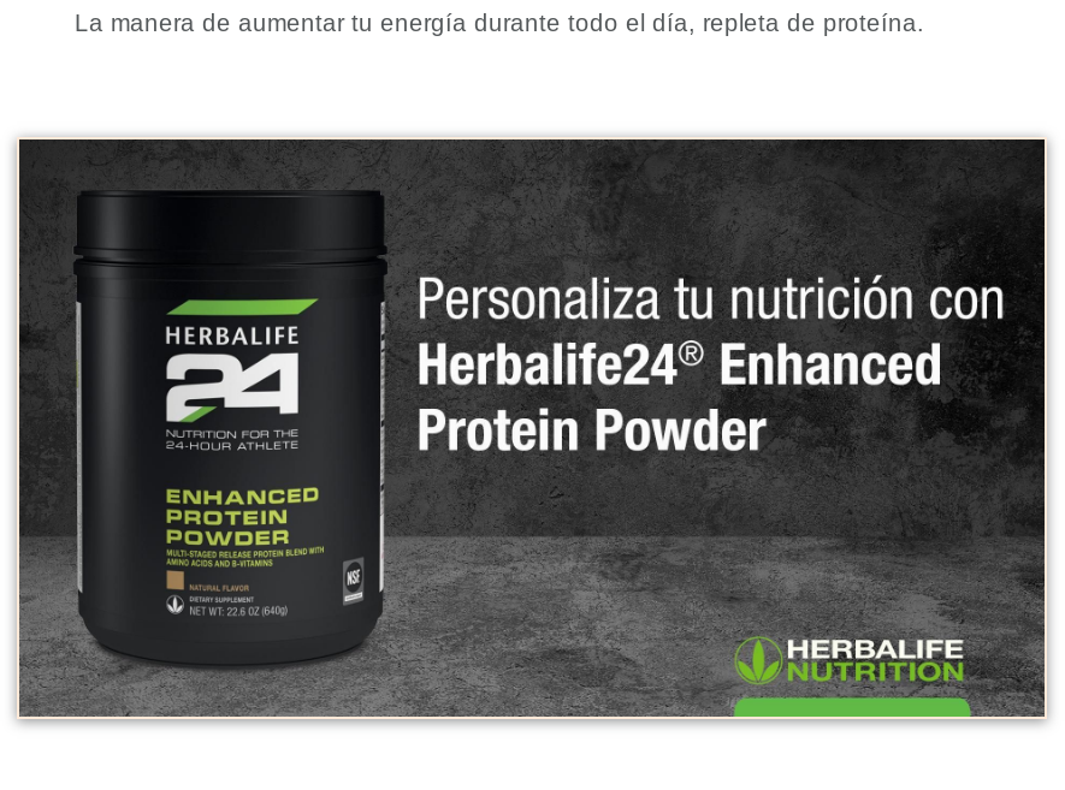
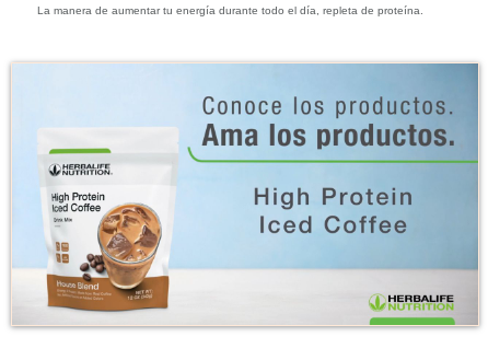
[17,137,1047,719] [image] -> [12,62,478,326] [image]

